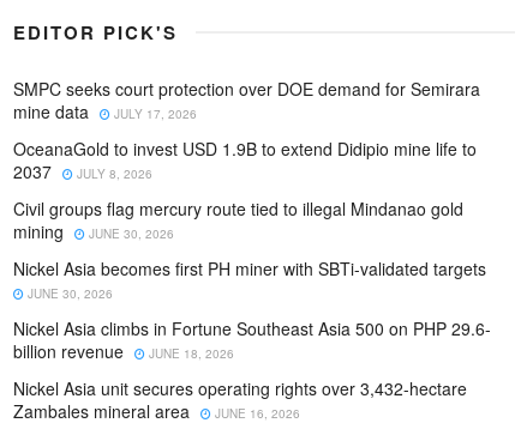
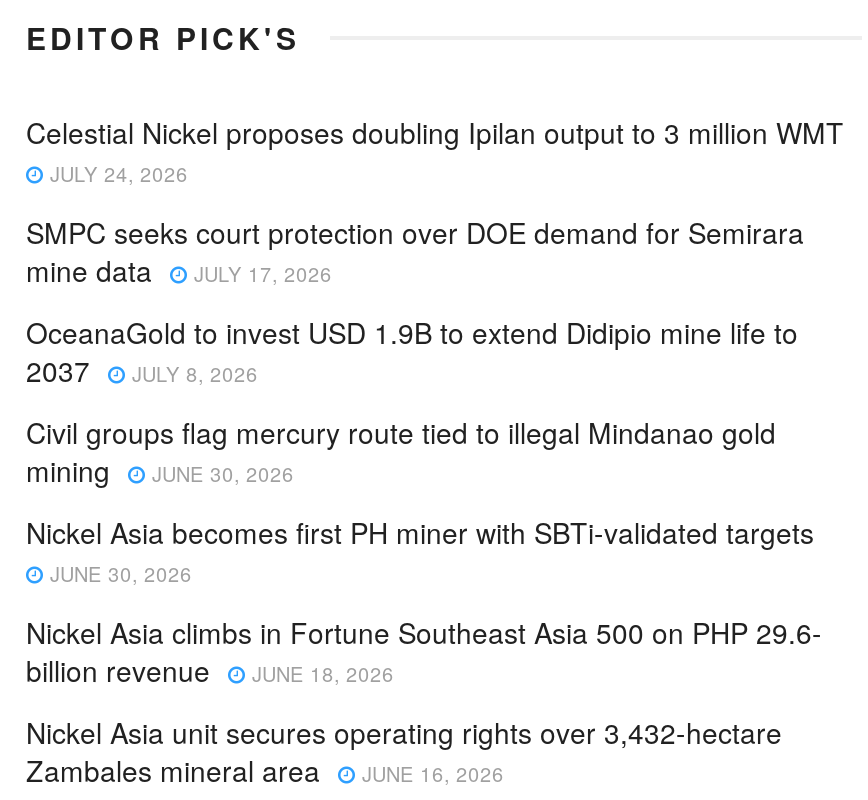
none -> [26,111,844,187] Celestial Nickel proposes doubling Ipilan output to 3 million WMT | JULY 24, 2026

